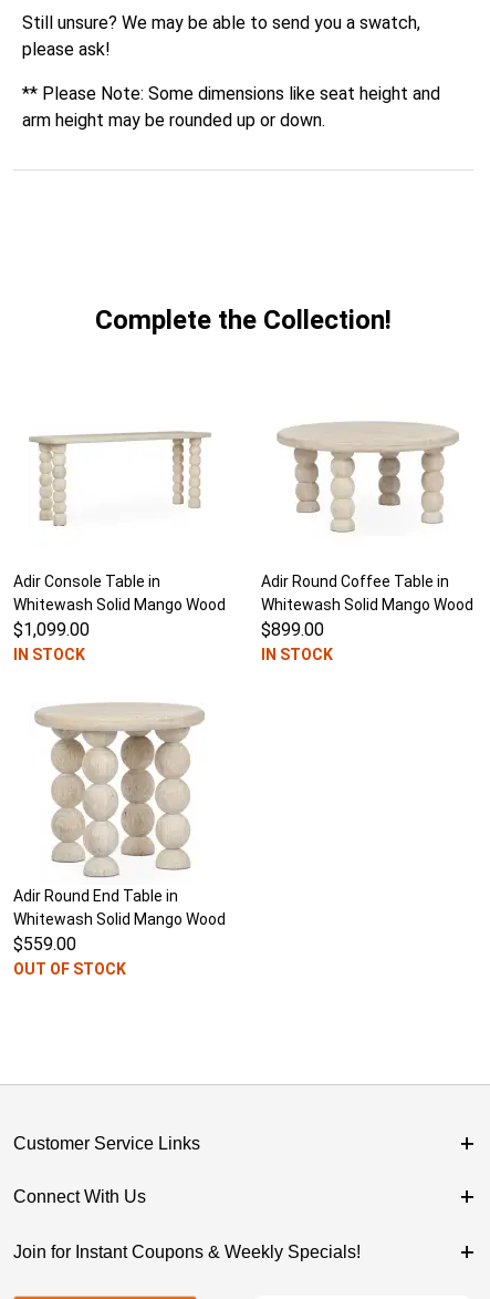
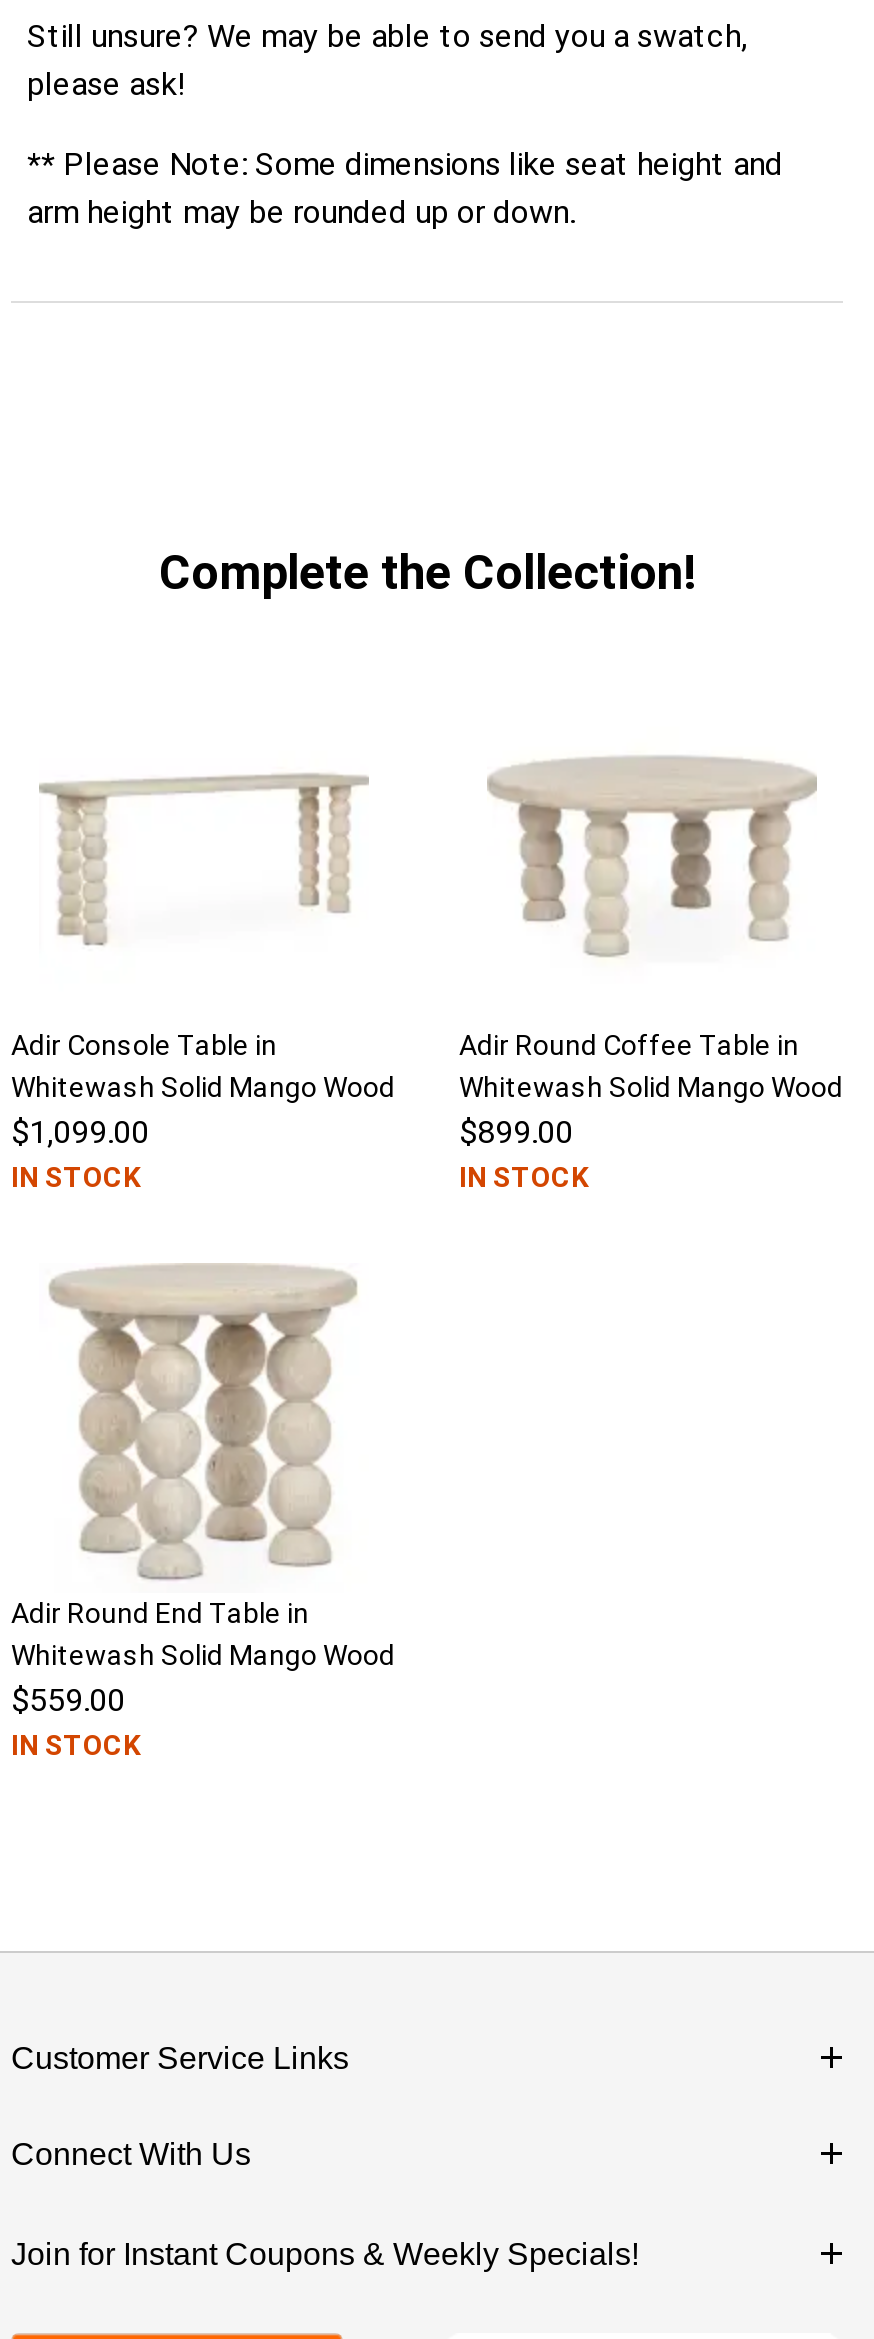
[13,960,126,978] OUT OF STOCK -> [11,1728,141,1760] IN STOCK

